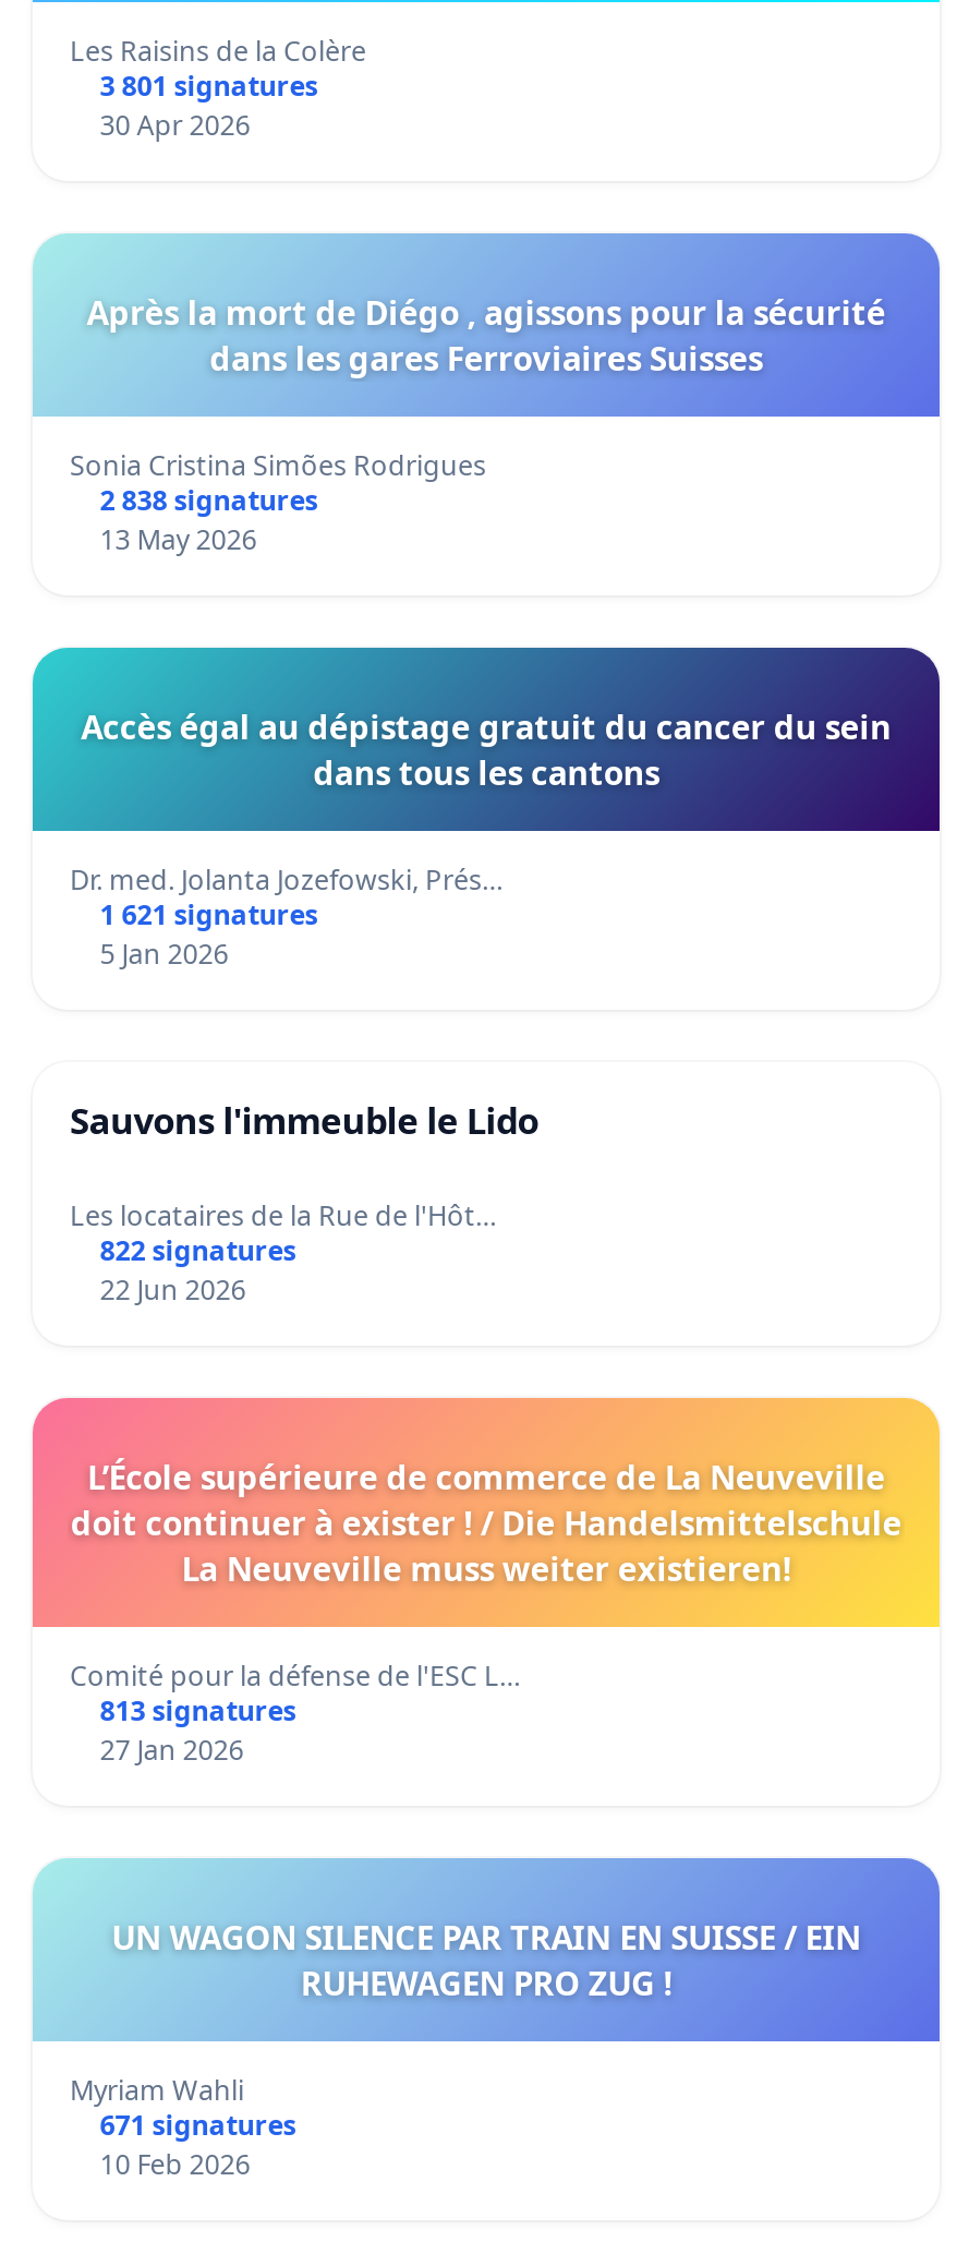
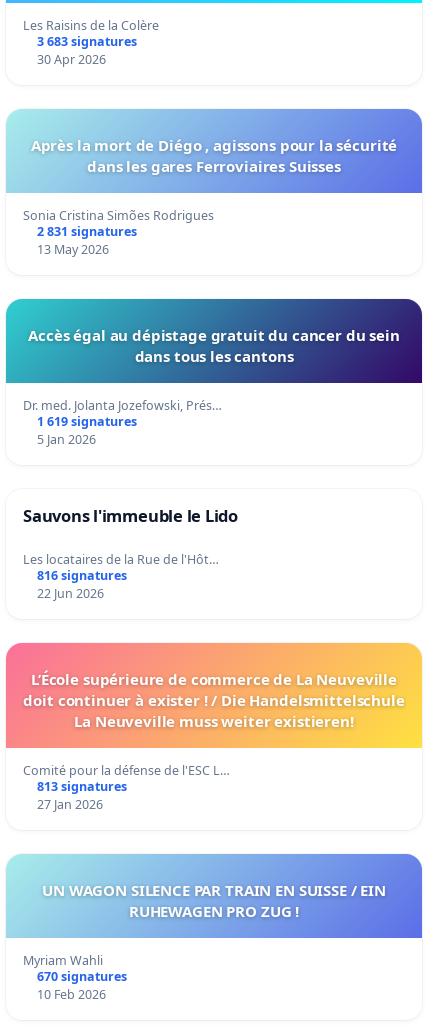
[100,67,318,104] 3 801 signatures -> [37,33,137,50] 3 683 signatures
[100,482,318,519] 2 838 signatures -> [37,223,137,240] 2 831 signatures
[100,896,318,933] 1 621 signatures -> [37,413,137,430] 1 619 signatures
[100,1232,296,1269] 822 signatures -> [37,567,127,584] 816 signatures
[100,2106,296,2143] 671 signatures -> [37,968,127,985] 670 signatures

